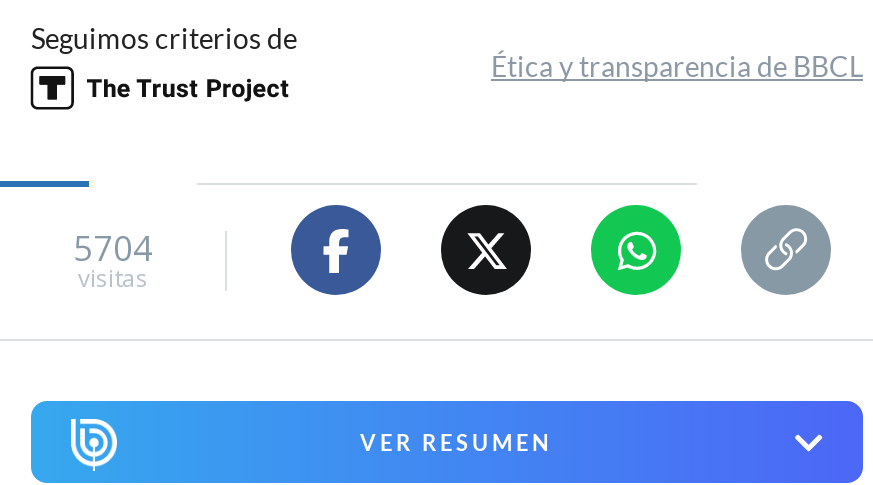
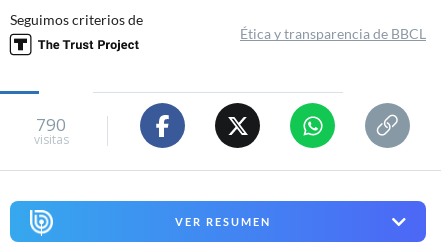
[73,225,153,271] 5704 -> [36,113,66,136] 790

